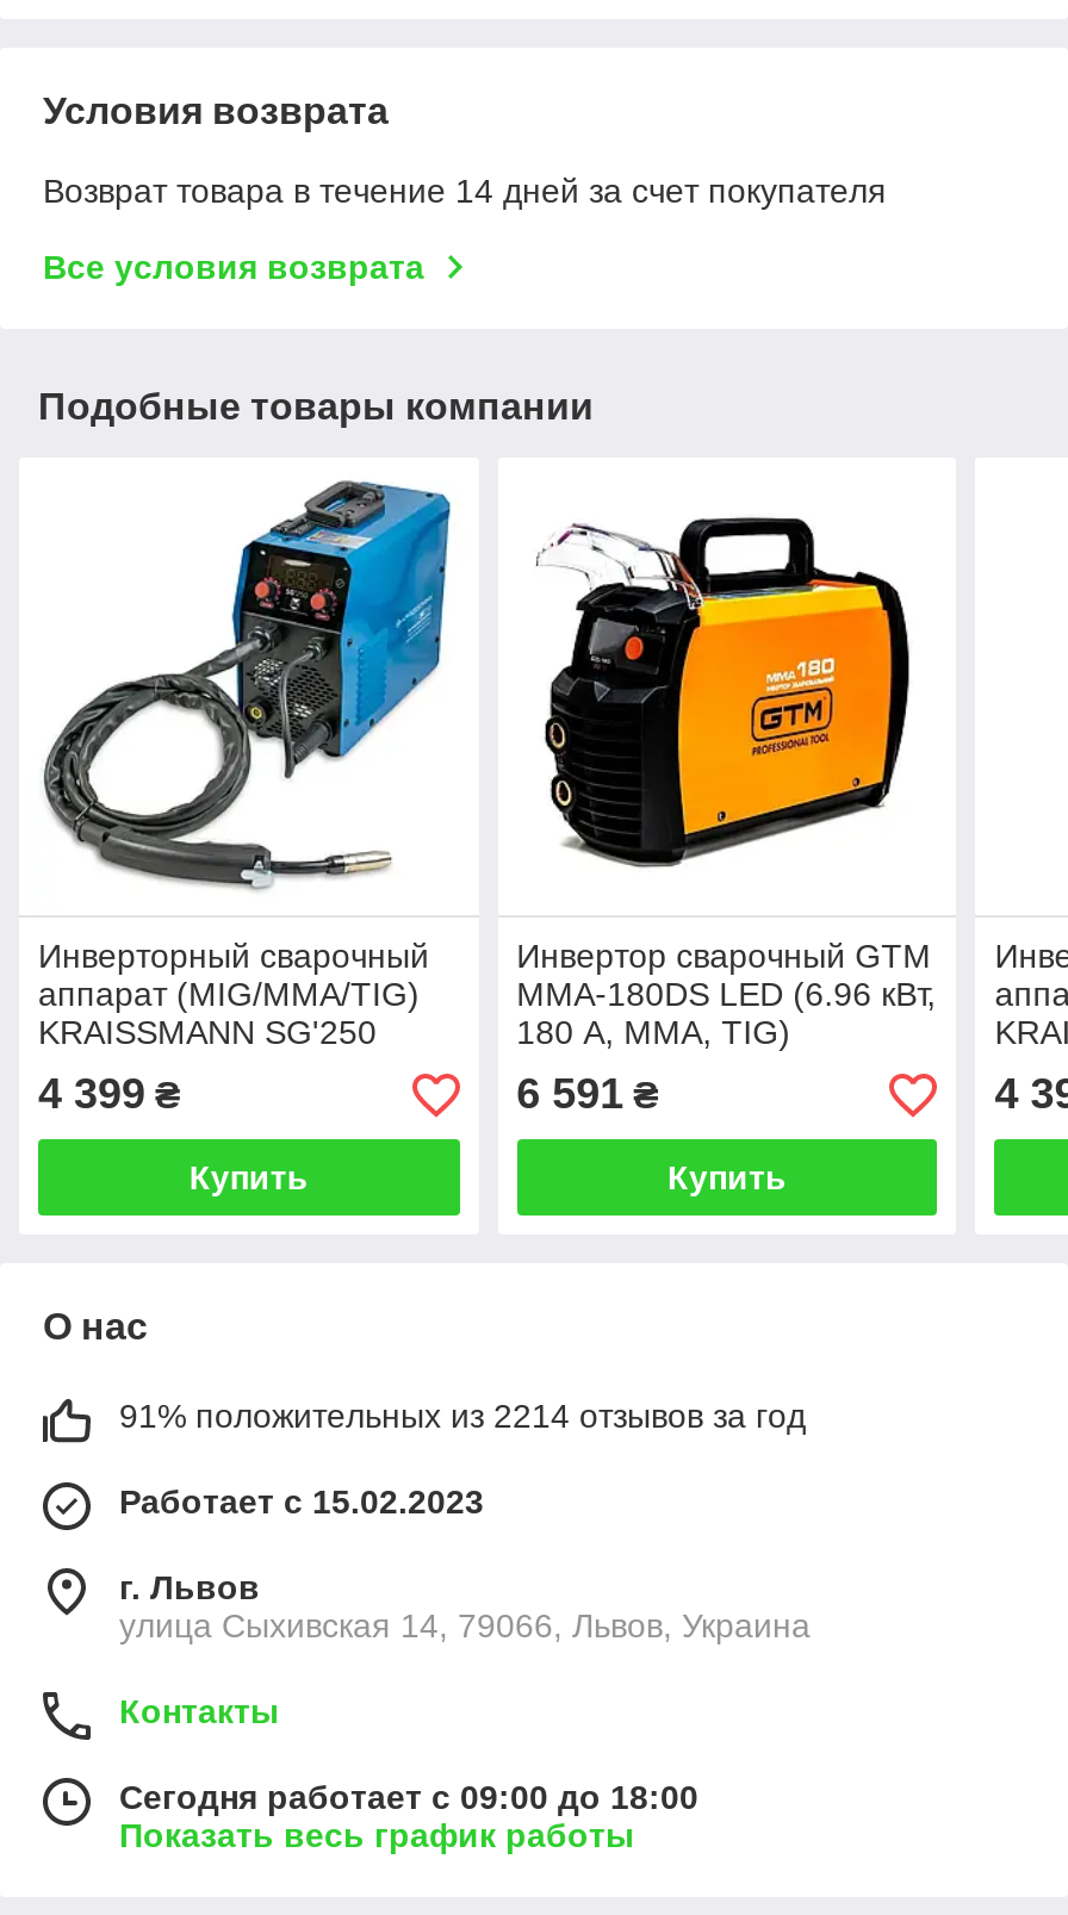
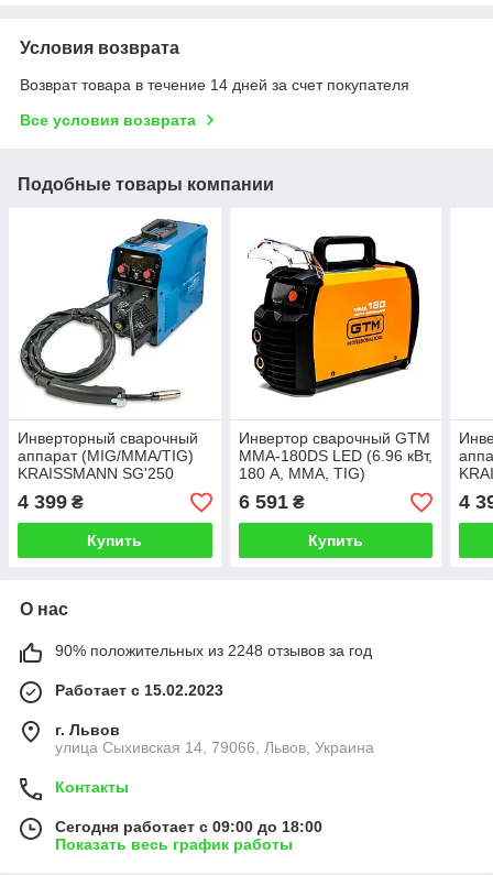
[119,1398,806,1436] 91% положительных из 2214 отзывов за год -> [55,642,372,660] 90% положительных из 2248 отзывов за год

